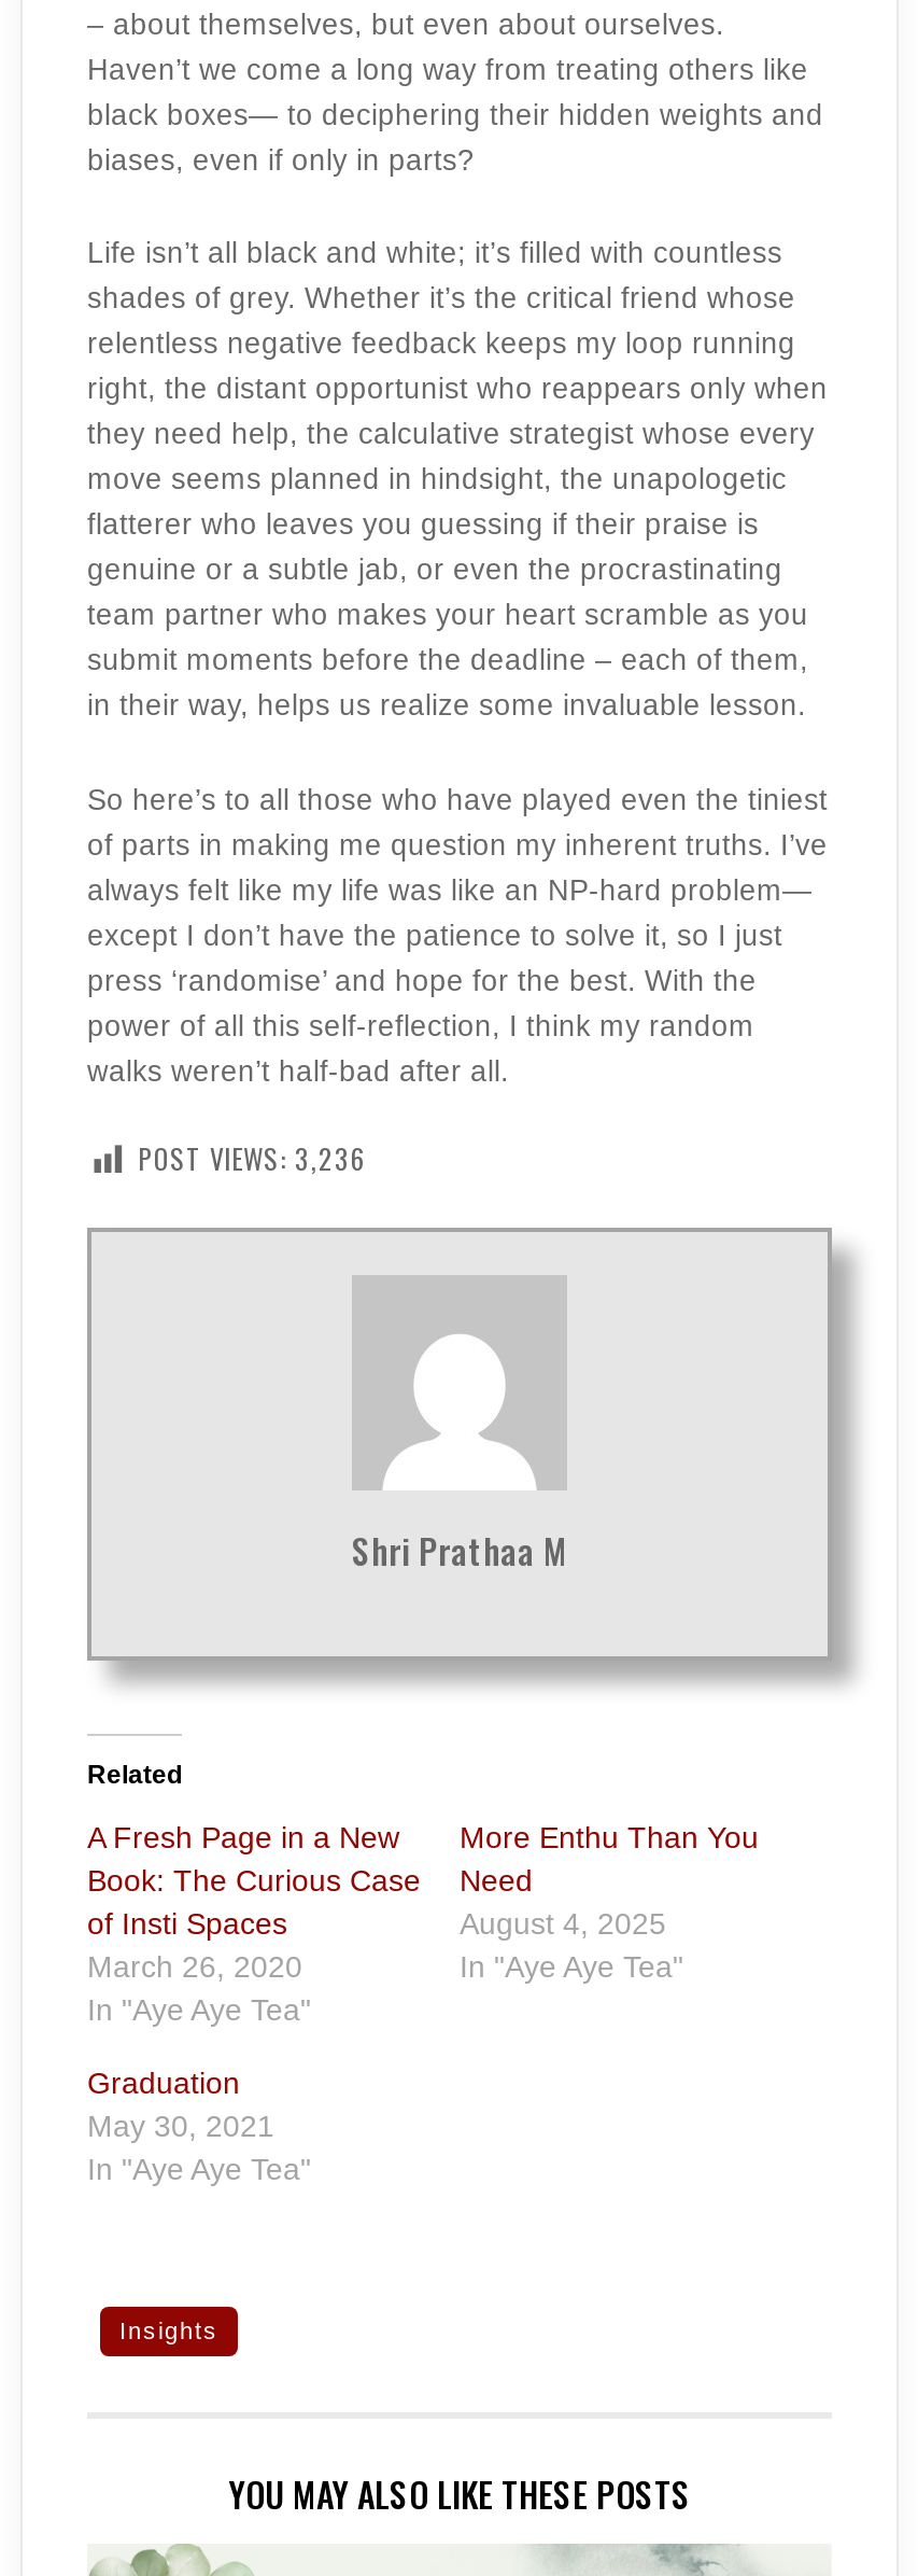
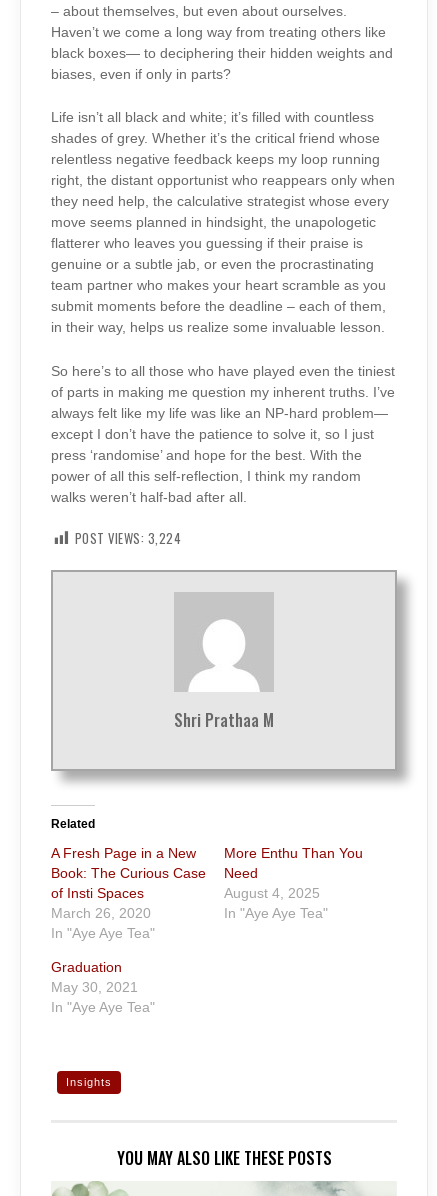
[138,1139,367,1180] POST VIEWS: 3,236 -> [74,529,181,548] POST VIEWS: 3,224

